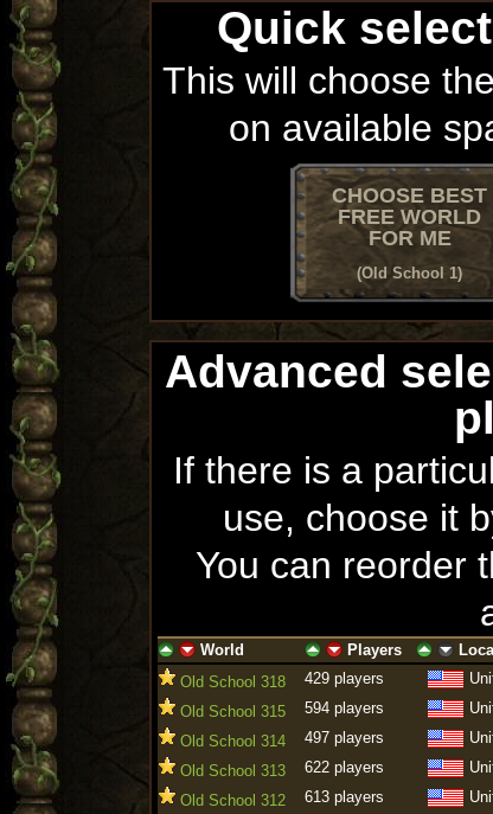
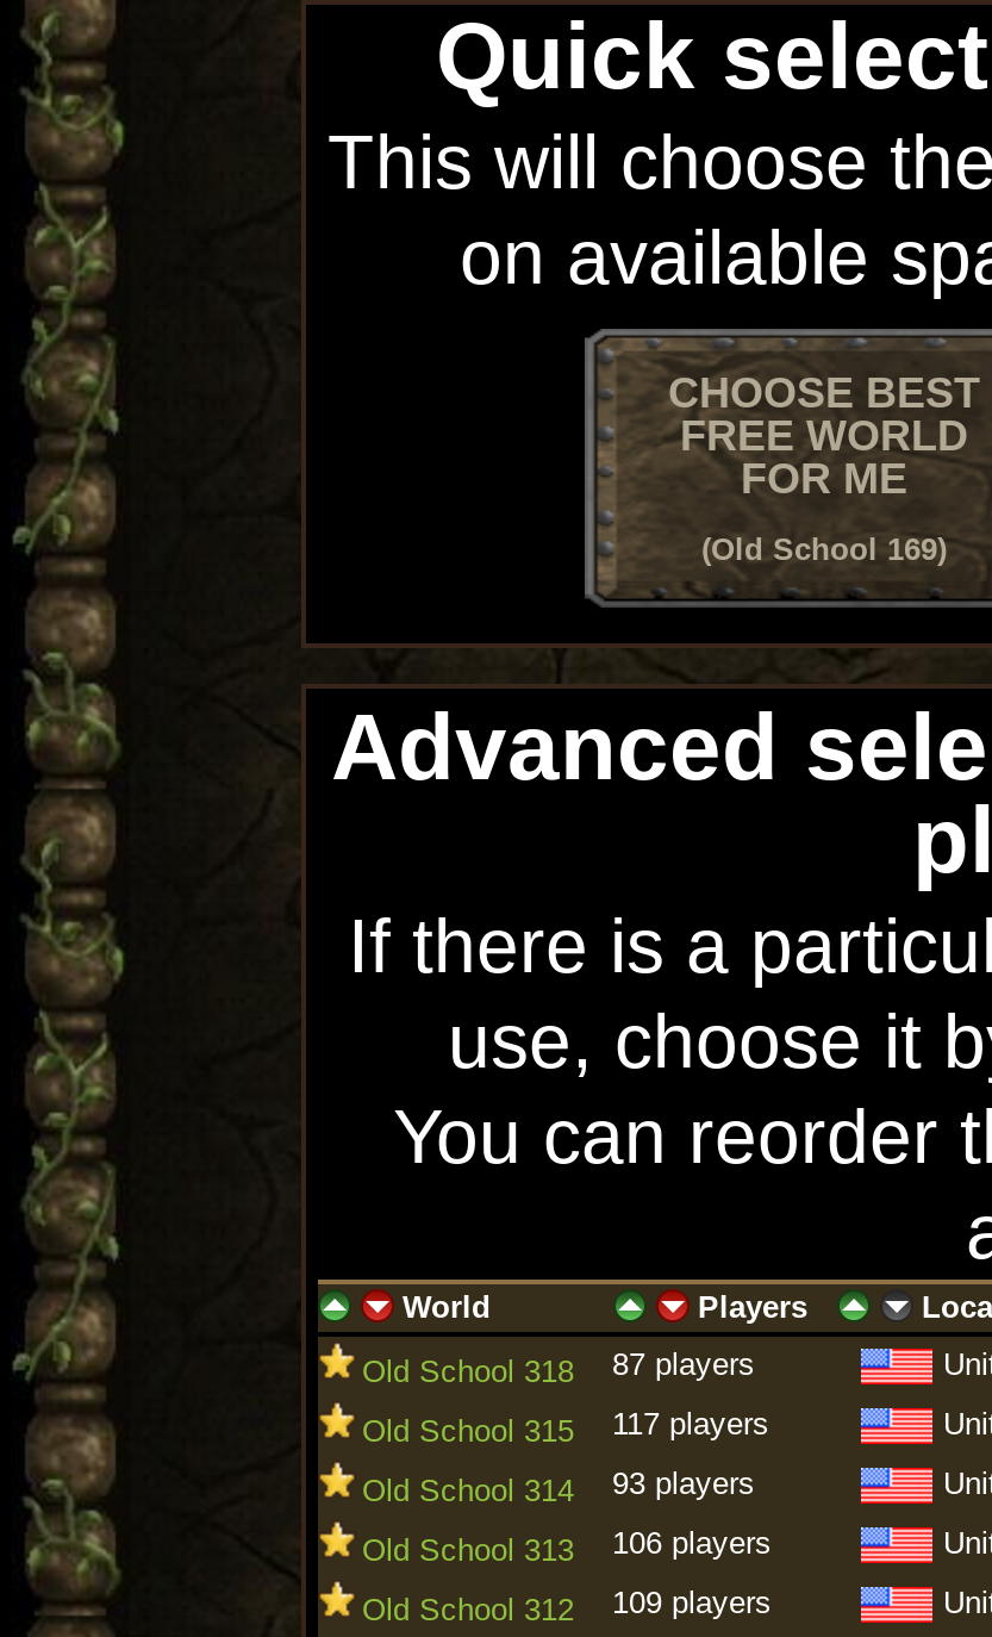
[357,264,462,282] (Old School 1) -> [701,531,947,567] (Old School 169)
[180,669,383,691] Old School 318 429 players -> [362,1346,755,1389] Old School 318 87 players
[180,699,383,720] Old School 315 594 players -> [362,1406,769,1449] Old School 315 117 players
[180,729,383,750] Old School 314 497 players -> [362,1465,755,1508] Old School 314 93 players
[180,758,383,780] Old School 313 622 players -> [362,1525,772,1568] Old School 313 106 players
[180,788,383,809] Old School 312 613 players -> [362,1585,772,1627] Old School 312 109 players

